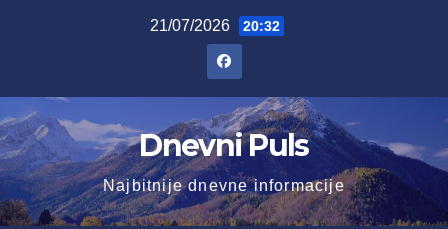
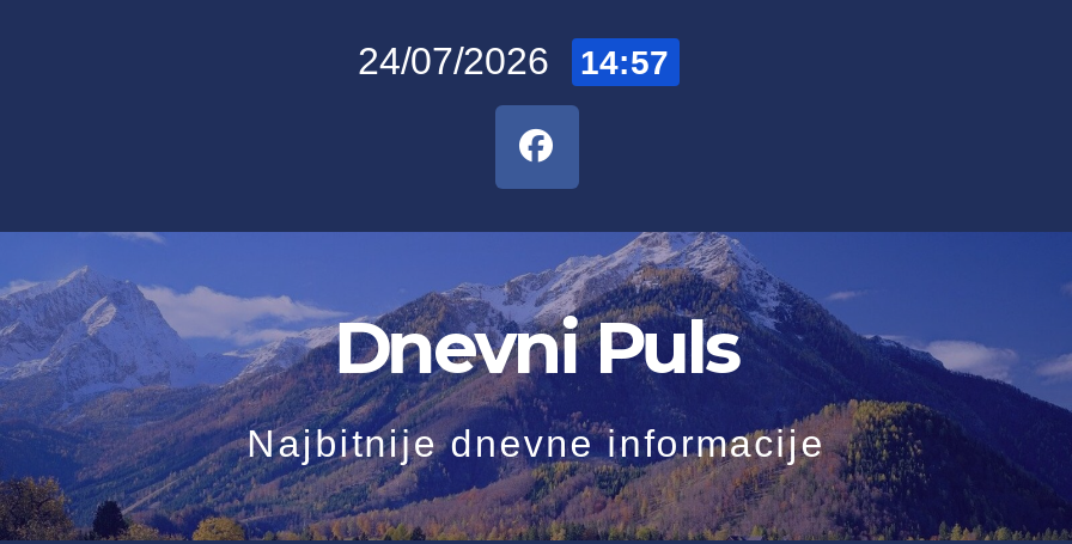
[149,17,279,34] 21/07/2026 20:32 -> [358,41,669,81] 24/07/2026 14:57

